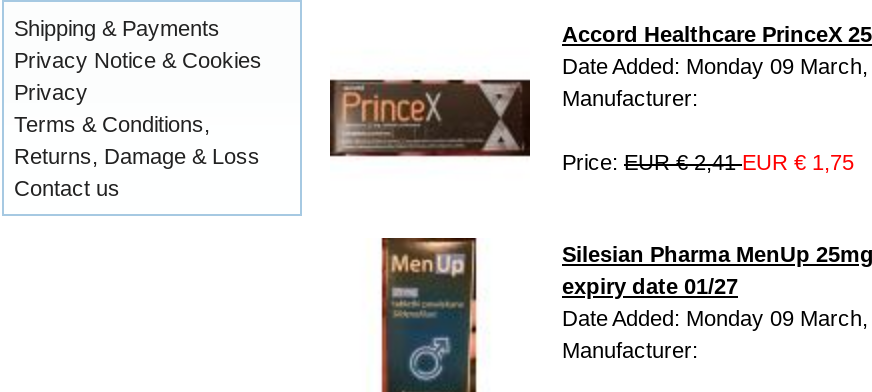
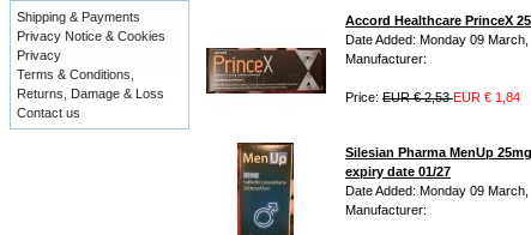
[562,150,854,174] Price: EUR € 2,41EUR € 1,75 -> [345,90,520,105] Price: EUR € 2,53EUR € 1,84

